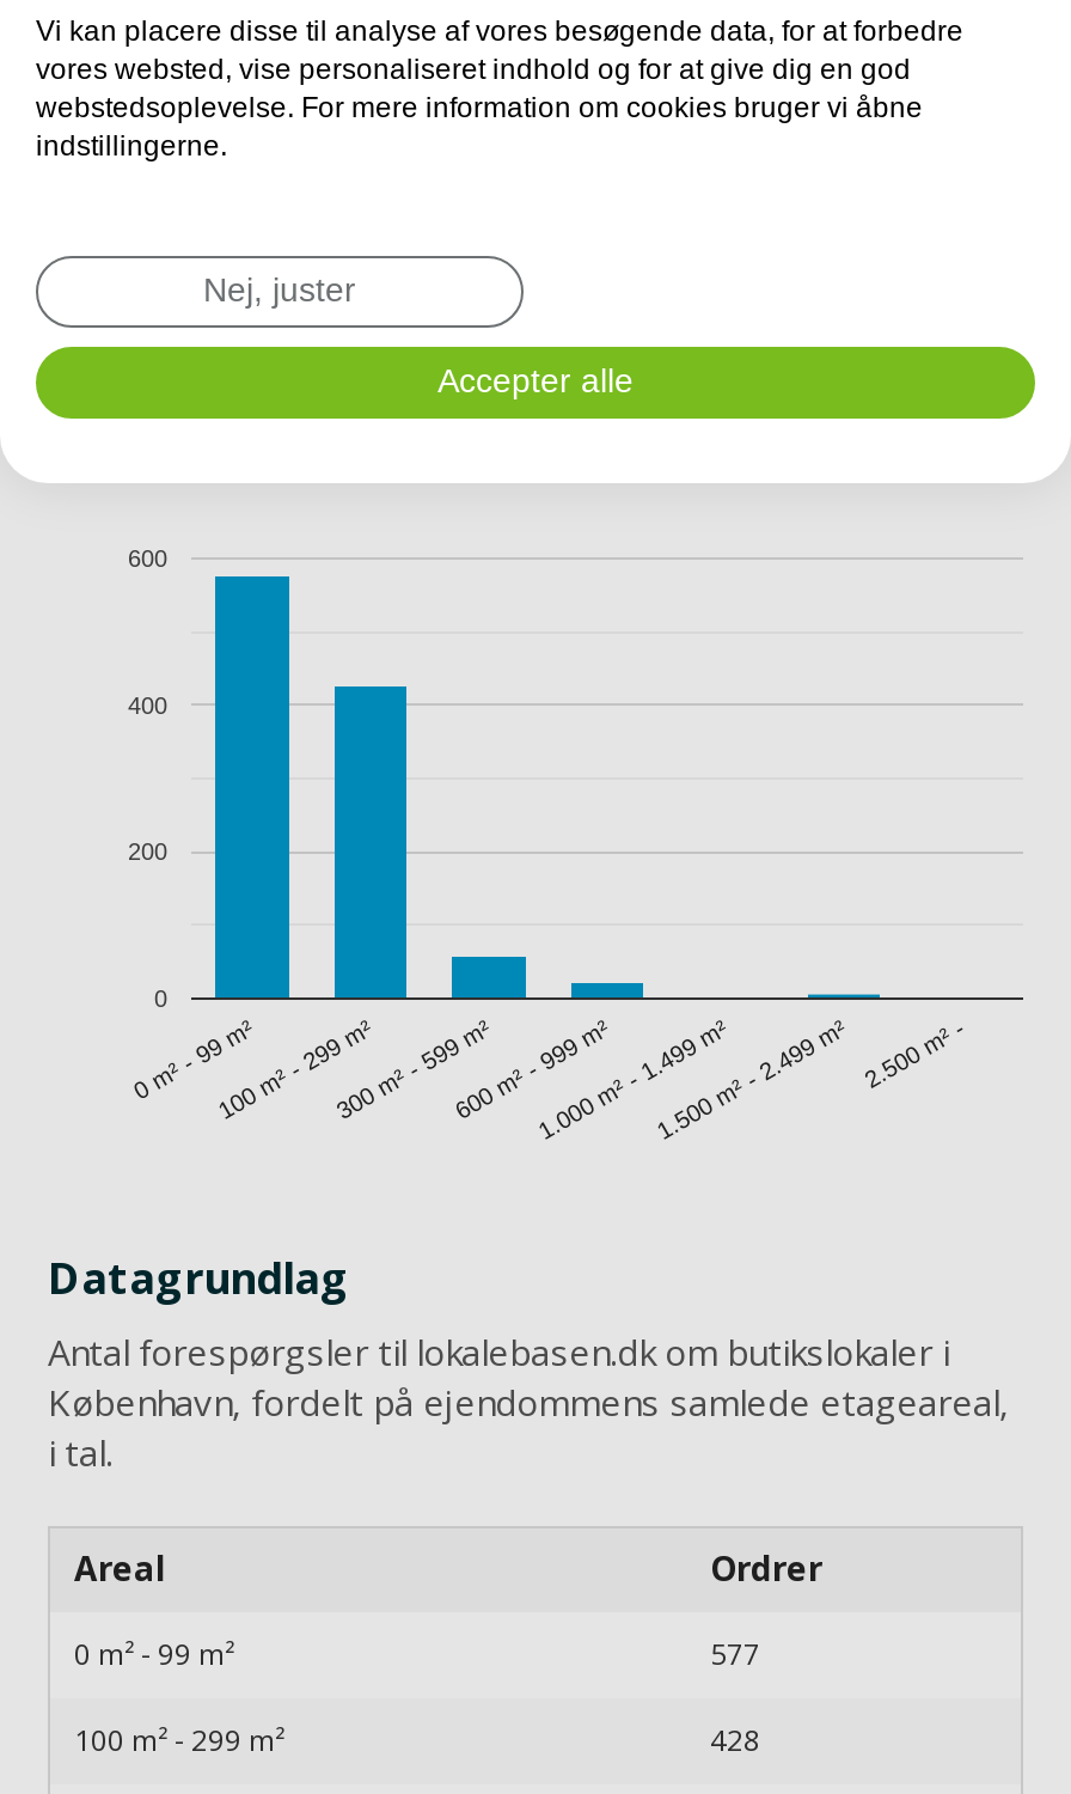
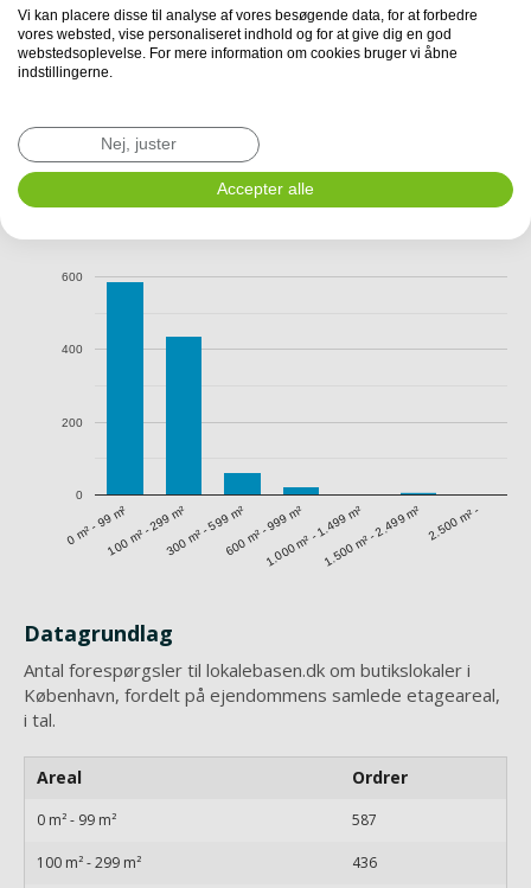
[710,1634,760,1674] 577 -> [352,810,377,830] 587
[710,1720,760,1761] 428 -> [352,852,377,873] 436

